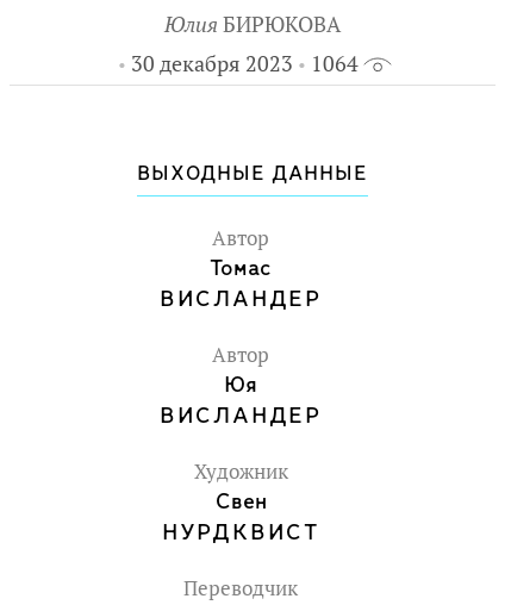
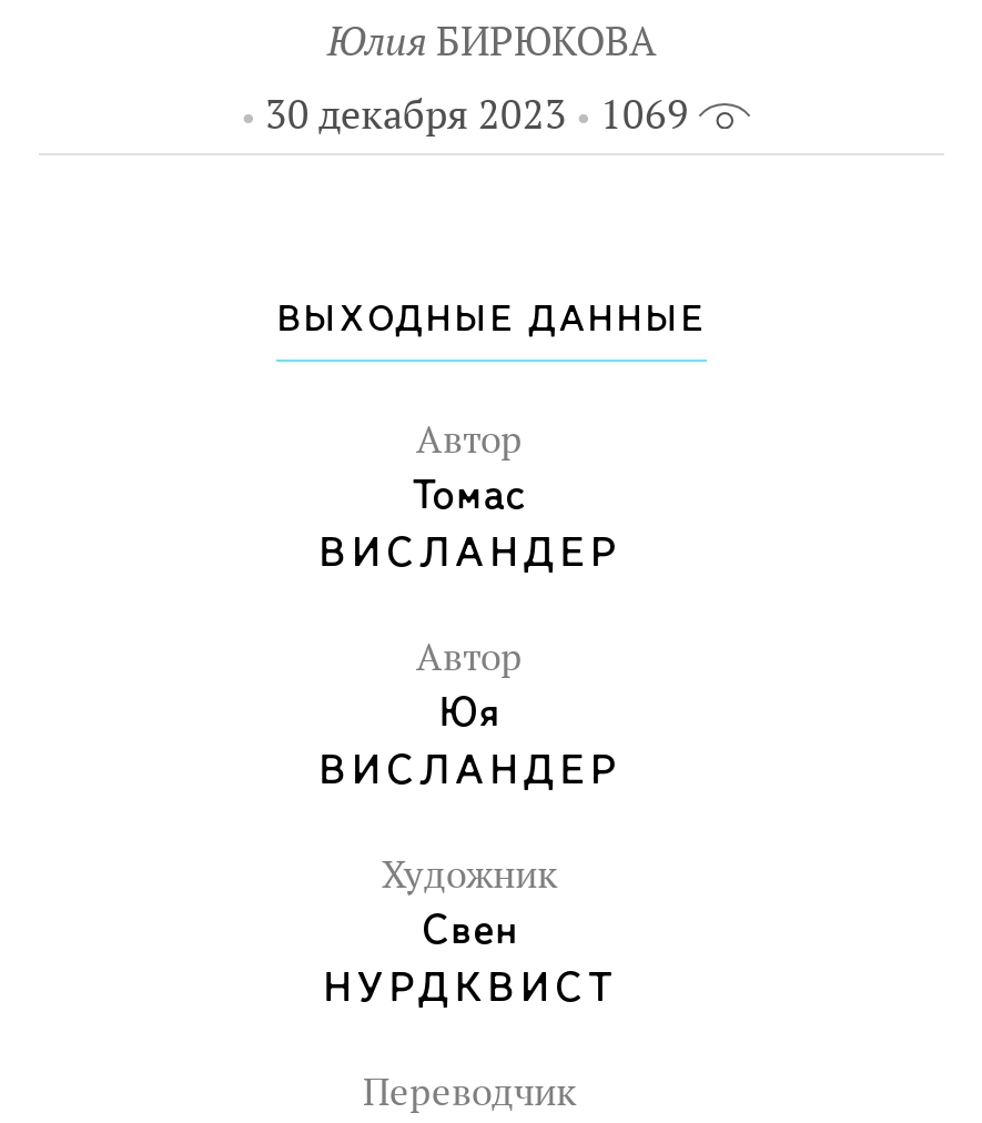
[126,50,363,77] 30 декабря 2023 1064 -> [256,89,698,140] 30 декабря 2023 1069

